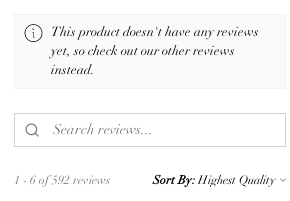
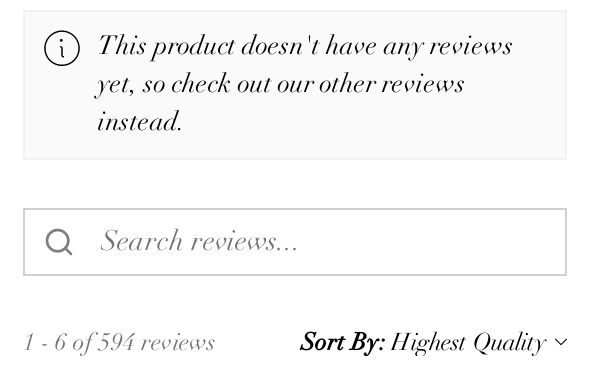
[14,173,110,187] 1 - 6 of 592 reviews -> [23,328,215,356] 1 - 6 of 594 reviews

